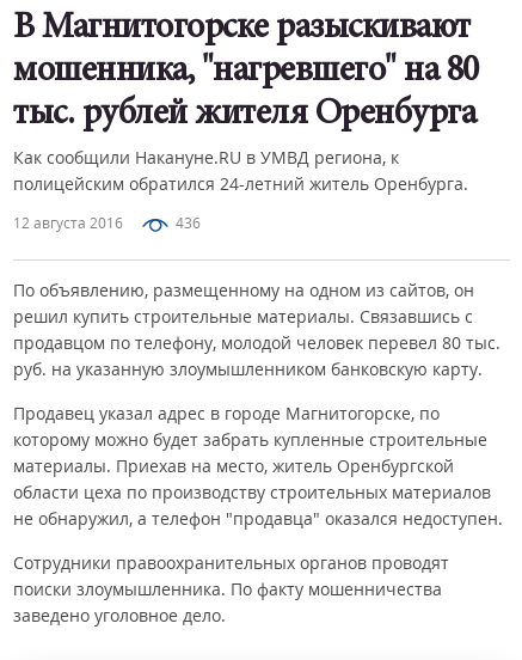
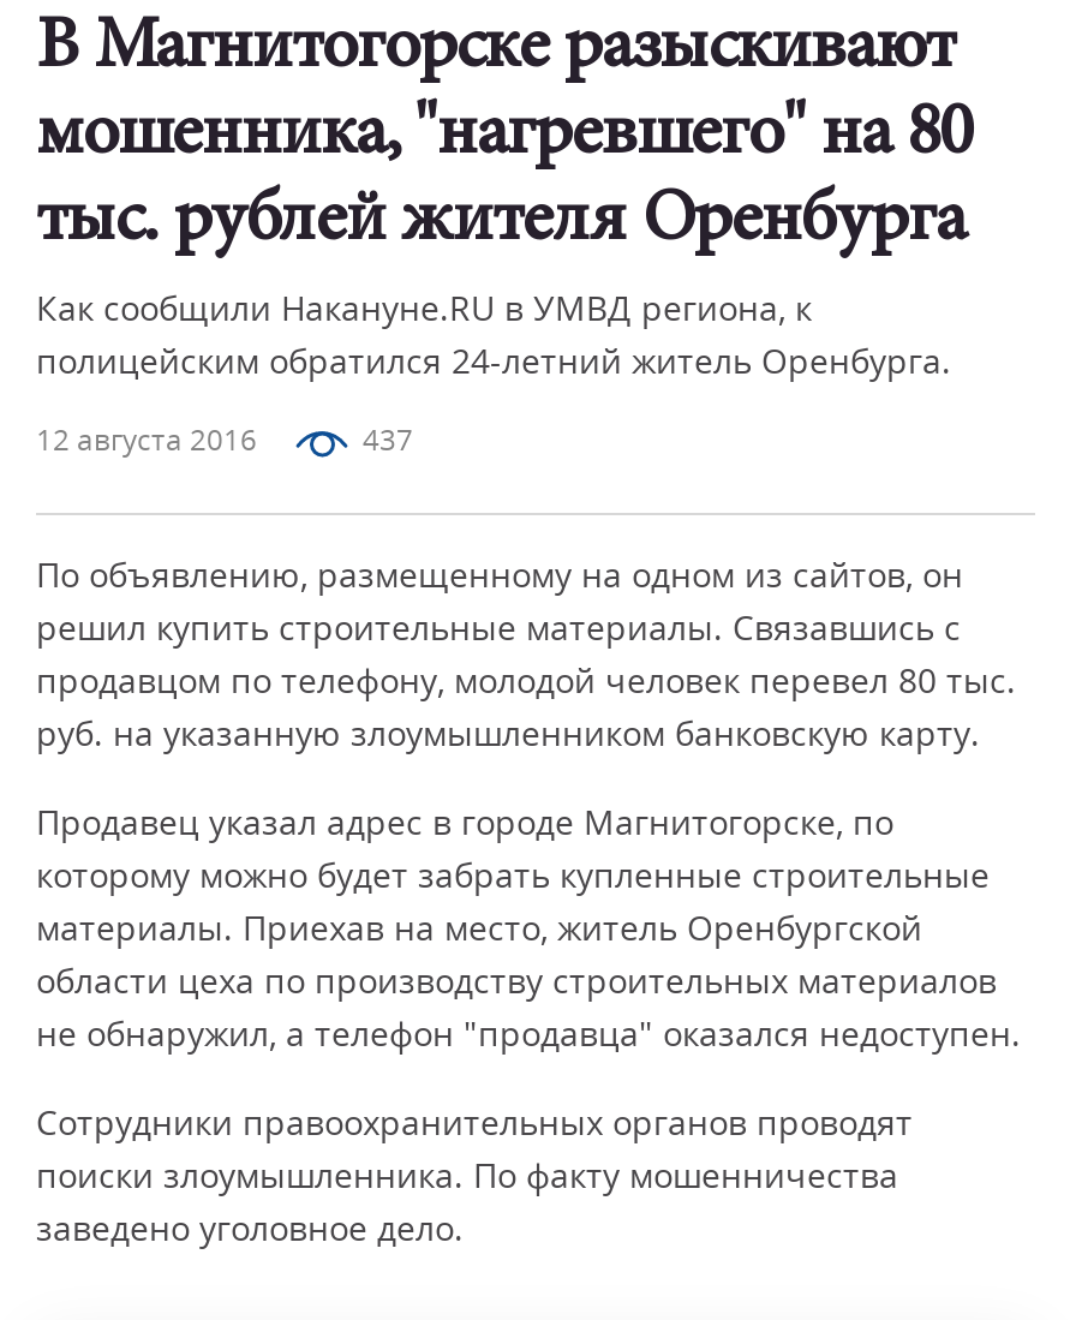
[176,213,201,233] 436 -> [363,419,413,460] 437

